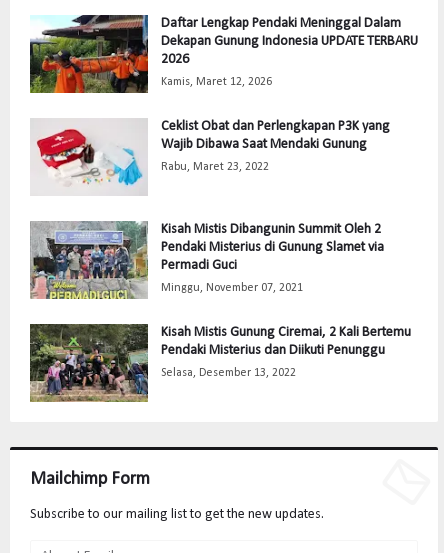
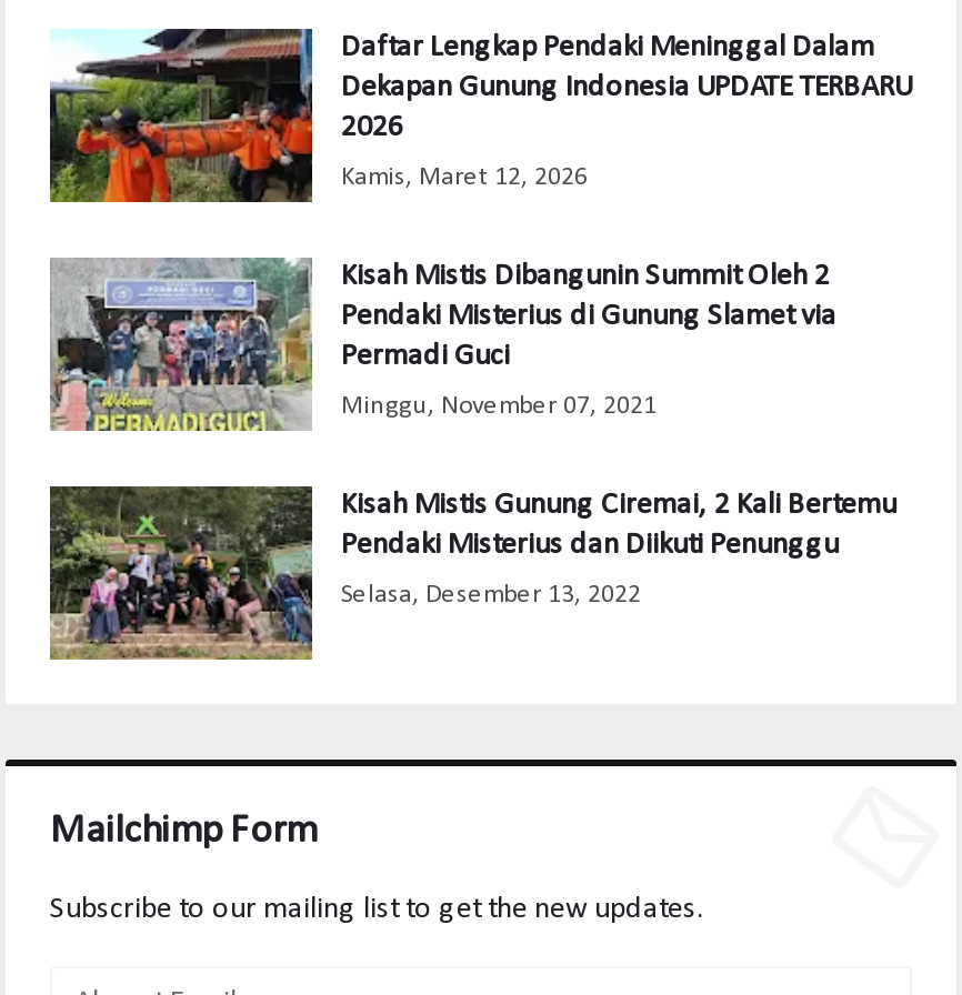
[31,119,390,196] [image] | Ceklist Obat dan Perlengkapan P3K yang | Wajib Dibawa Saat Mendaki Gunung | Rabu, Maret 23, 2022 -> none

